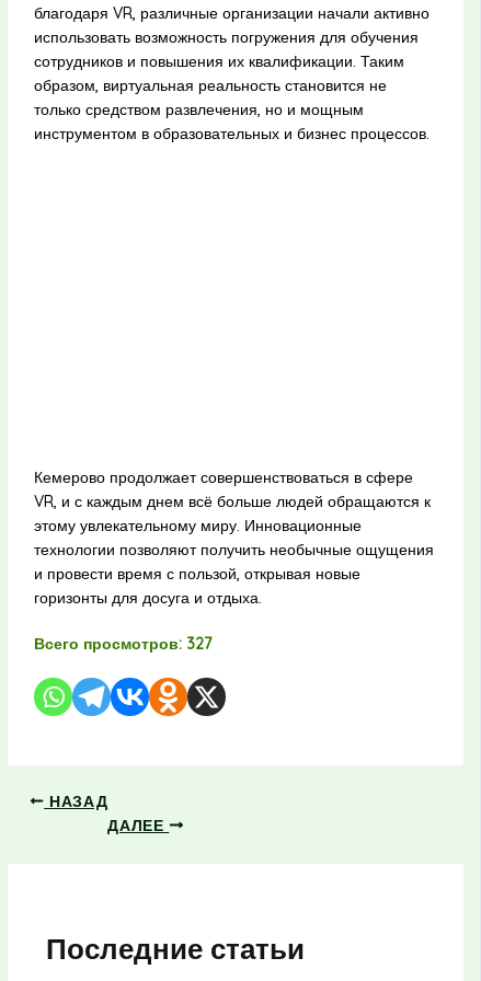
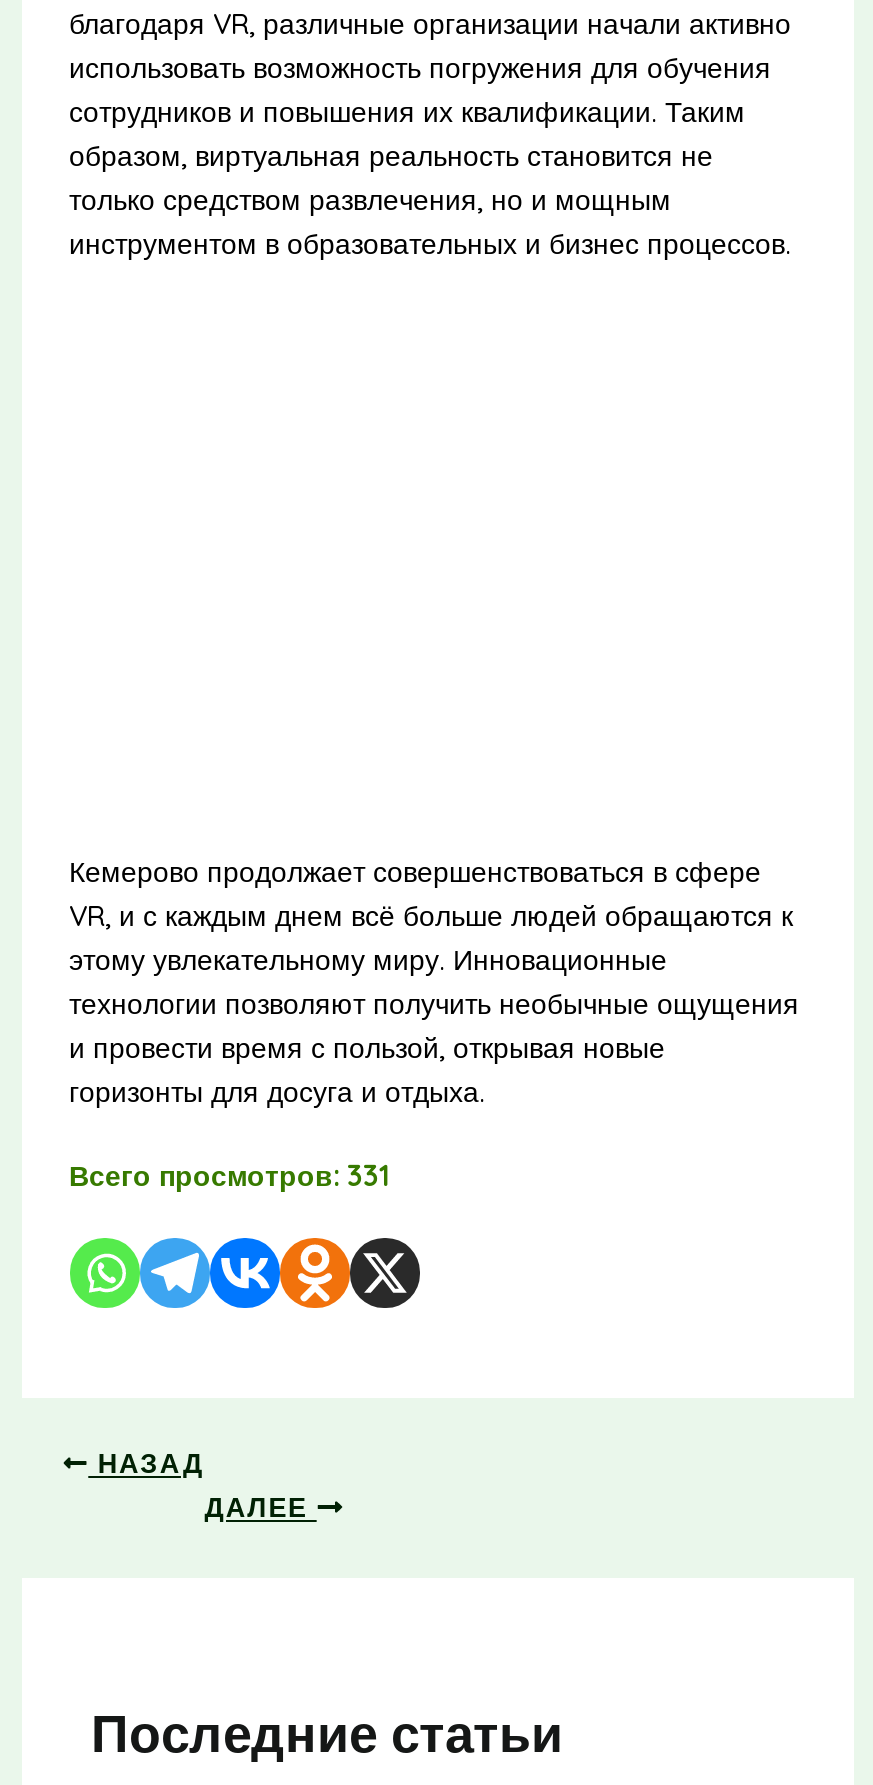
[33,634,211,654] Всего просмотров: 327 -> [69,1159,389,1195] Всего просмотров: 331

